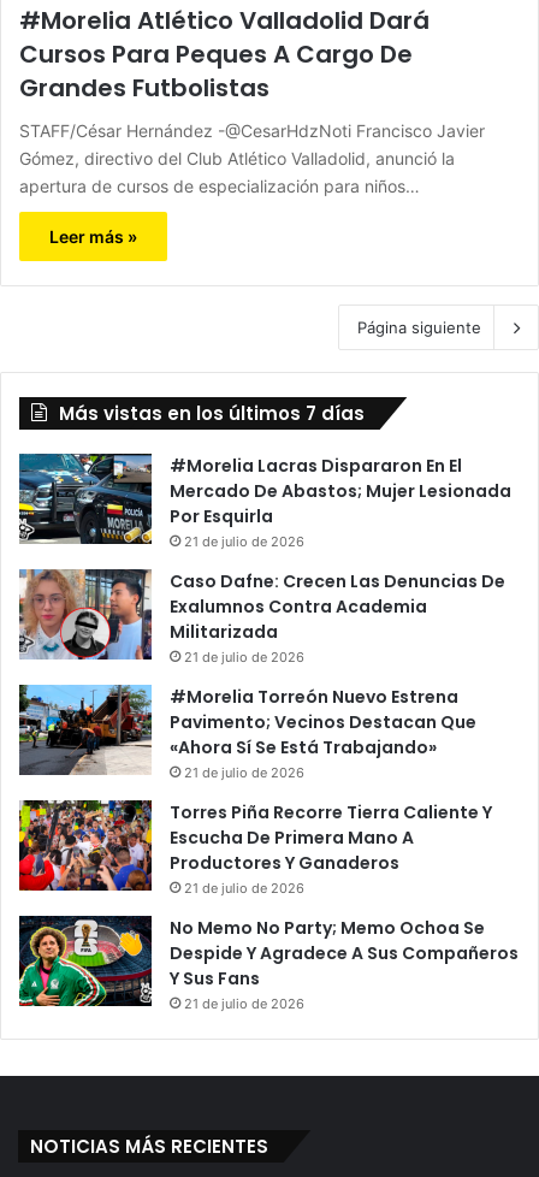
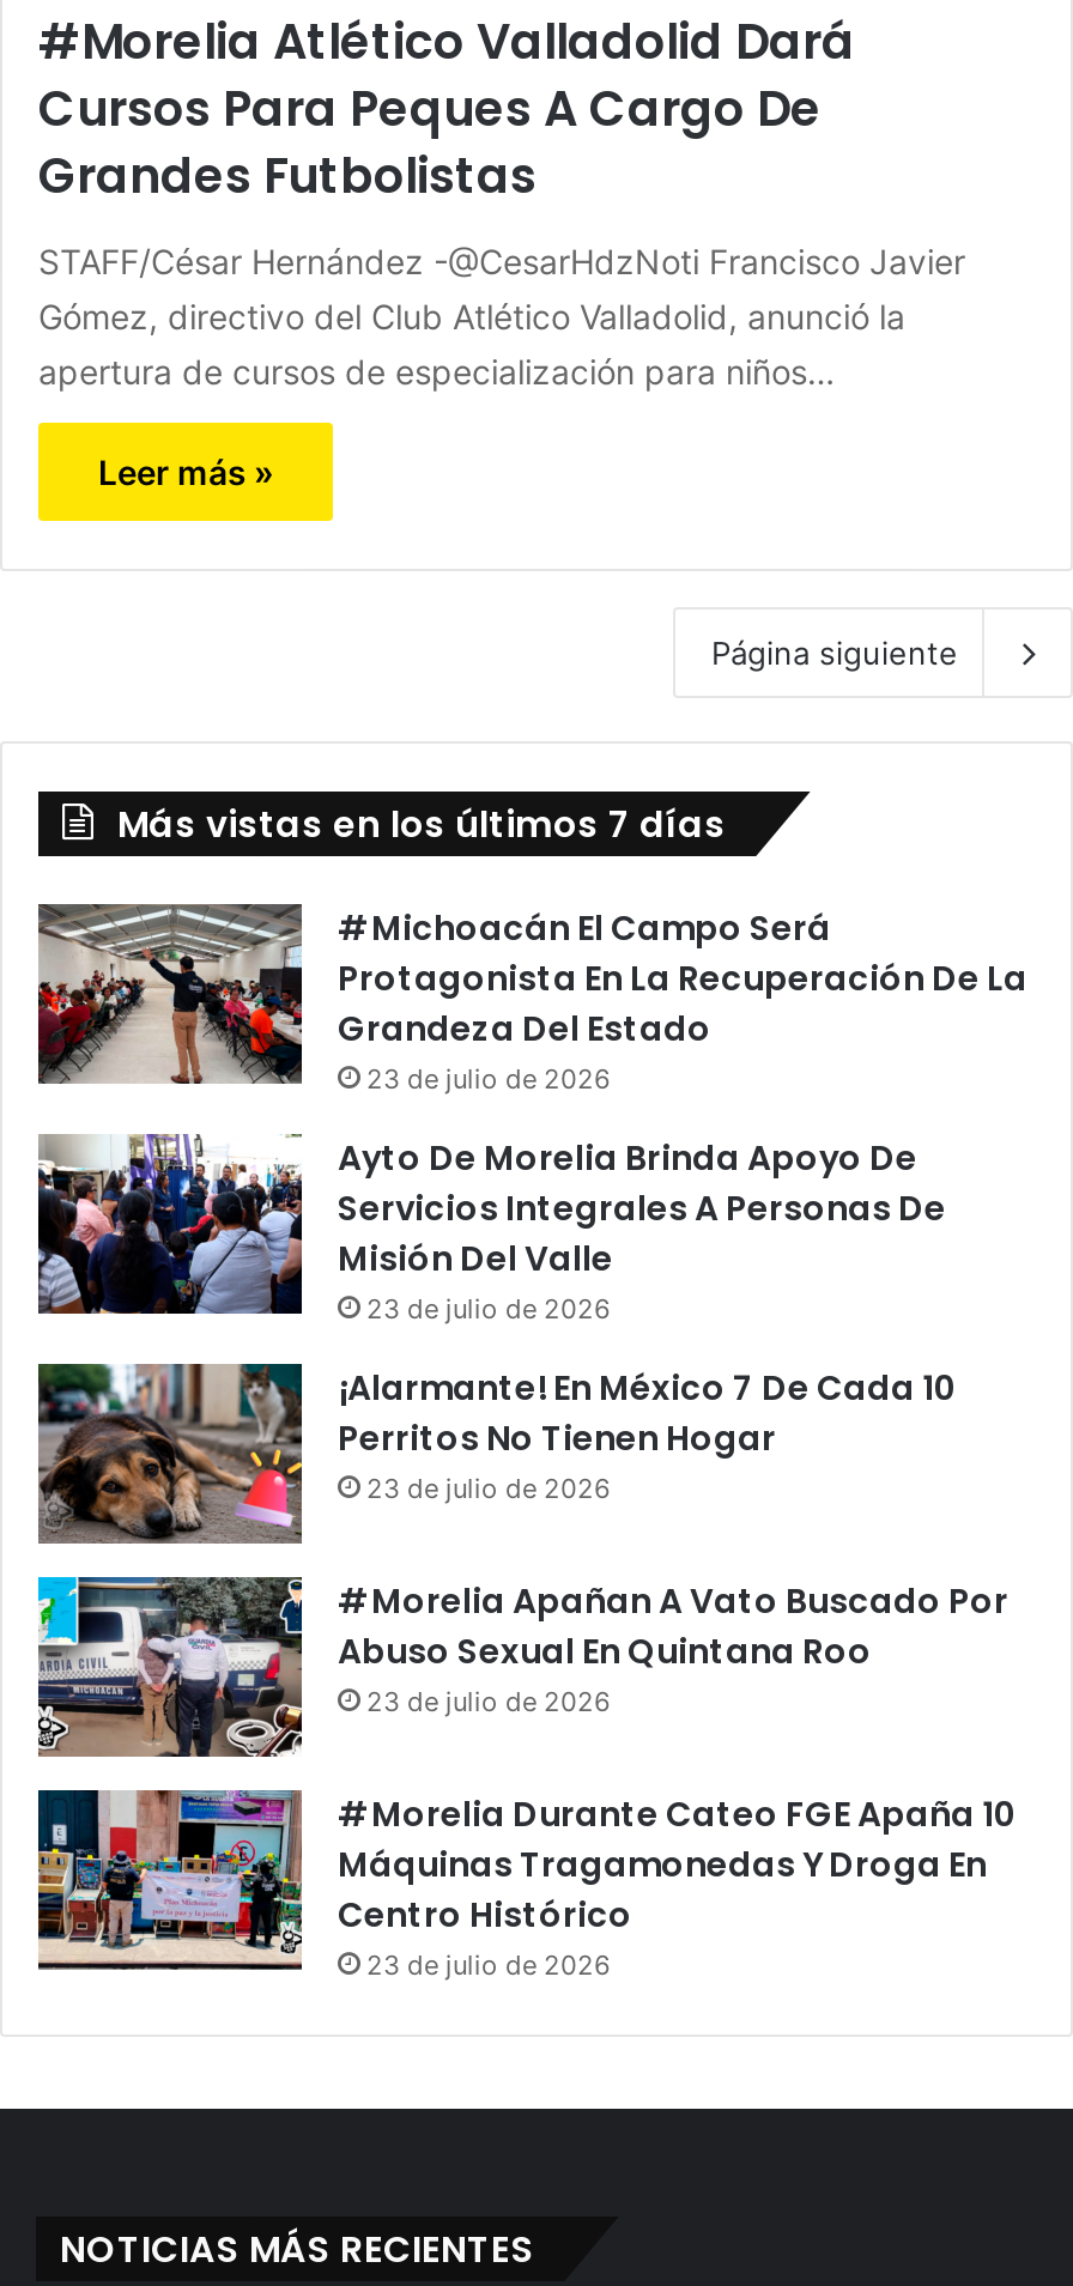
[18,453,511,550] [image] | #Morelia Lacras Dispararon En El | Mercado De Abastos; Mujer Lesionada | Por Esquirla | 21 de julio de 2026 -> [38,903,1027,1095] [image] | #Michoacán El Campo Será | Protagonista En La Recuperación De La | Grandeza Del Estado | 23 de julio de 2026
[19,568,505,666] [image] | Caso Dafne: Crecen Las Denuncias De | Exalumnos Contra Academia | Militarizada | 21 de julio de 2026 -> [38,1133,946,1325] [image] | Ayto De Morelia Brinda Apoyo De | Servicios Integrales A Personas De | Misión Del Valle | 23 de julio de 2026
[19,684,476,781] [image] | #Morelia Torreón Nuevo Estrena | Pavimento; Vecinos Destacan Que | «Ahora Sí Se Está Trabajando» | 21 de julio de 2026 -> [38,1360,958,1545] [image] | ¡Alarmante! En México 7 De Cada 10 | Perritos No Tienen Hogar | 23 de julio de 2026
[18,799,492,900] [image] | Torres Piña Recorre Tierra Caliente Y | Escucha De Primera Mano A | Productores Y Ganaderos | 21 de julio de 2026 -> [36,1573,1008,1760] [image] | #Morelia Apañan A Vato Buscado Por | Abuso Sexual En Quintana Roo | 23 de julio de 2026
[18,915,519,1012] [image] | No Memo No Party; Memo Ochoa Se | Despide Y Agradece A Sus Compañeros | Y Sus Fans | 21 de julio de 2026 -> [36,1787,1018,1981] [image] | #Morelia Durante Cateo FGE Apaña 10 | Máquinas Tragamonedas Y Droga En | Centro Histórico | 23 de julio de 2026

